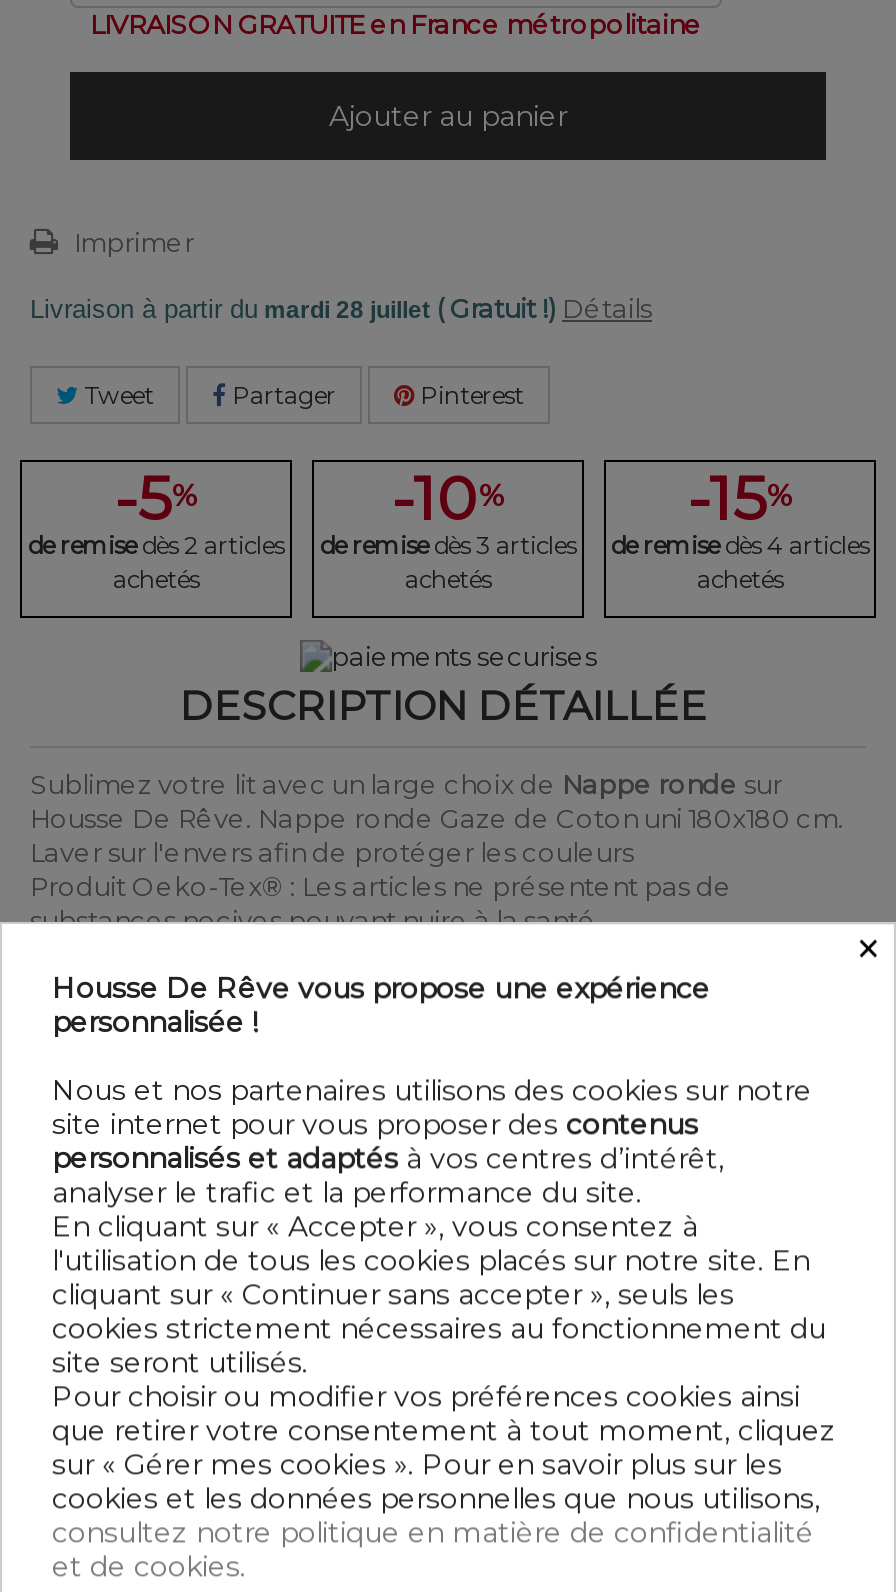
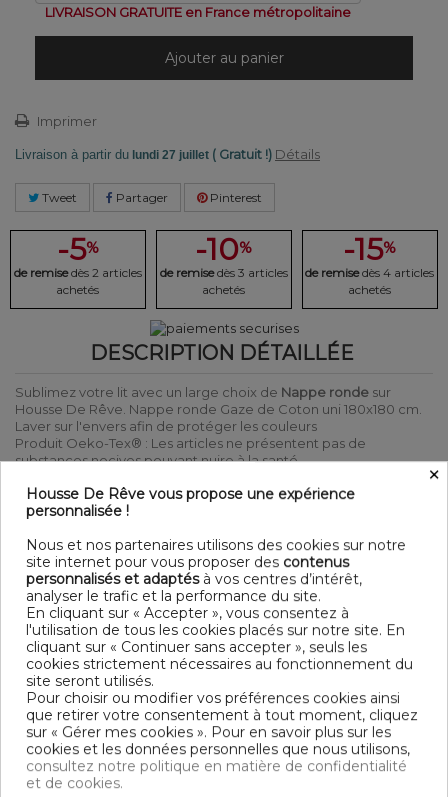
[30,292,652,324] Livraison à partir du mardi 28 juillet ( Gratuit !) Détails -> [15,146,320,162] Livraison à partir du lundi 27 juillet ( Gratuit !) Détails

